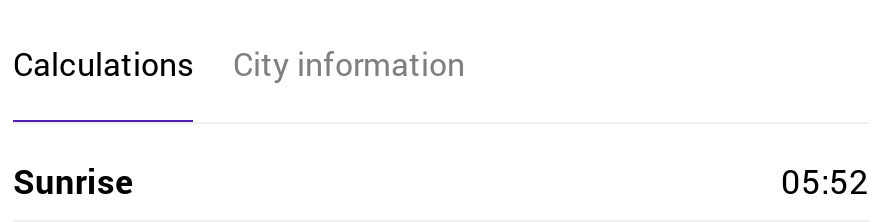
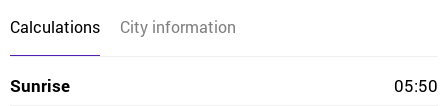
[781,158,869,204] 05:52 -> [394,74,438,97] 05:50

